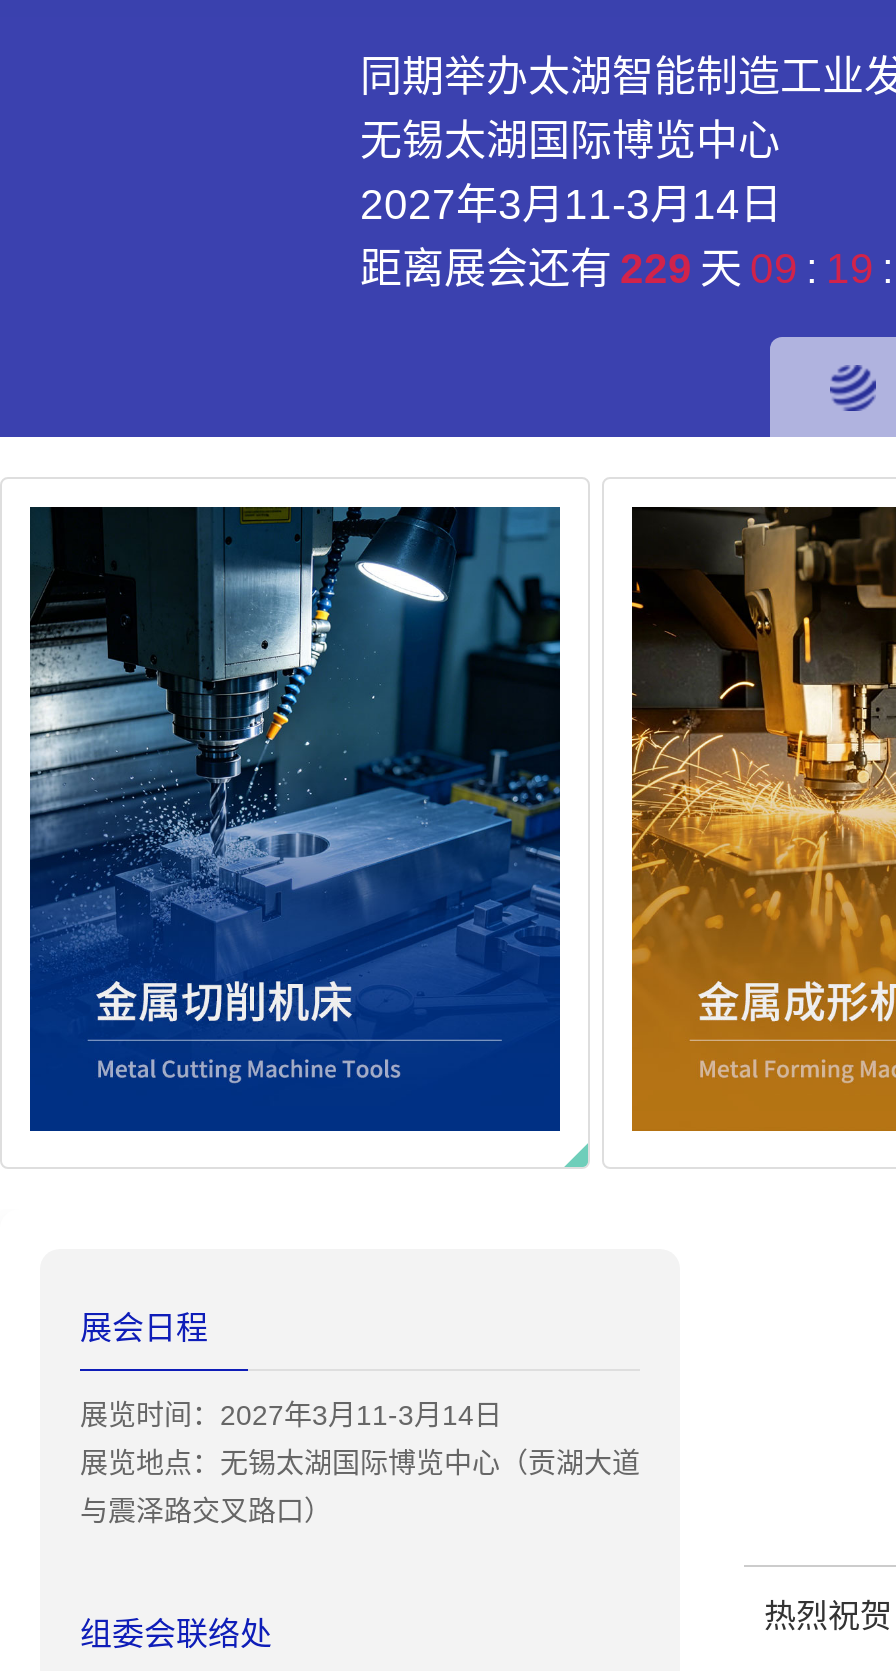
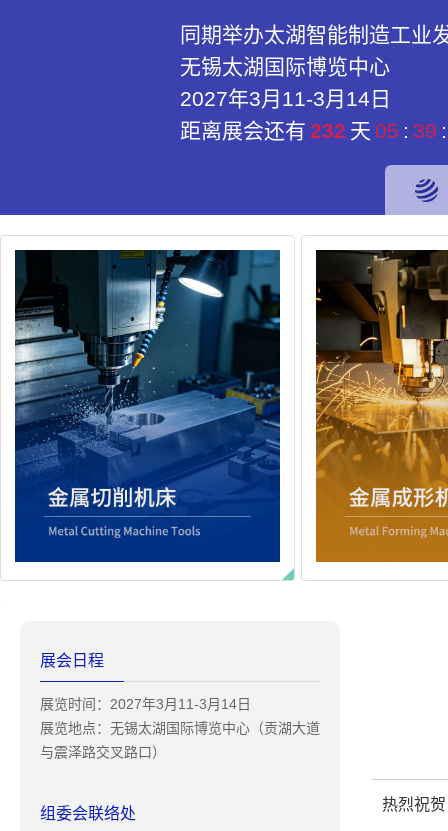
[360,245,894,291] 距离展会还有 229 天 09 : 19 : -> [180,119,447,142] 距离展会还有 232 天 05 : 39 :

